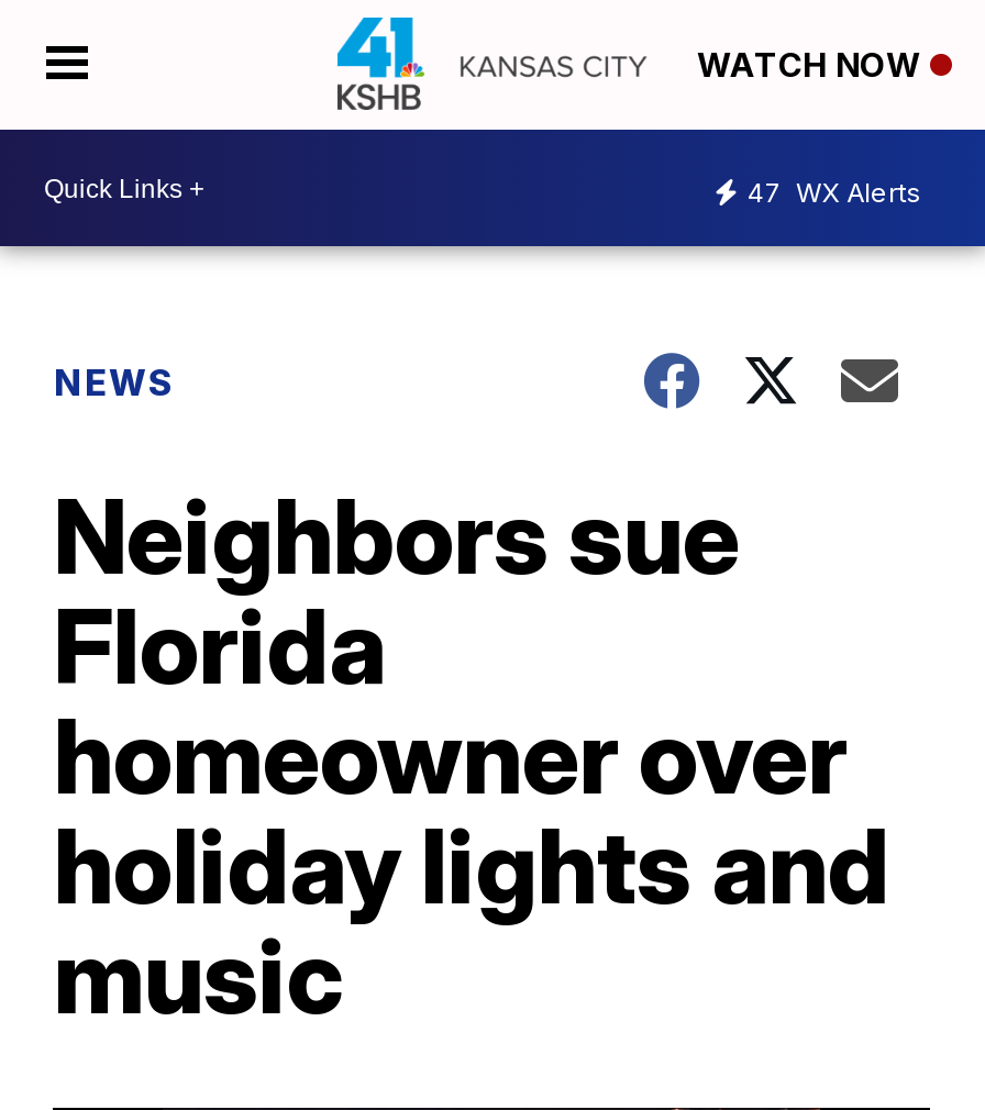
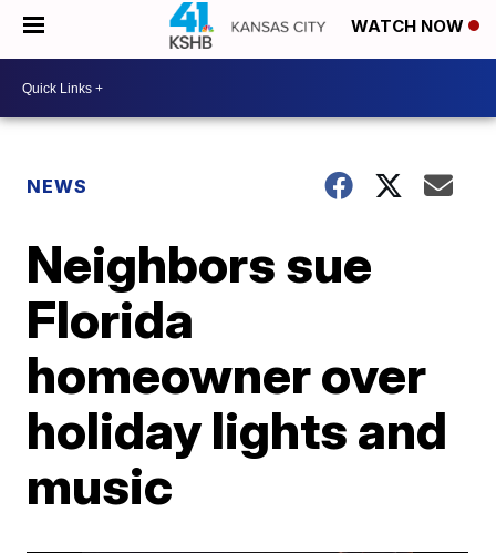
[748,175,921,208] 47 WX Alerts -> none

